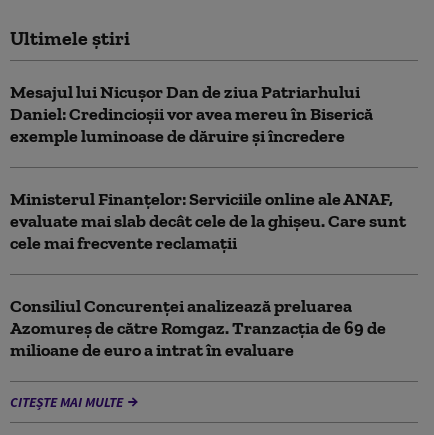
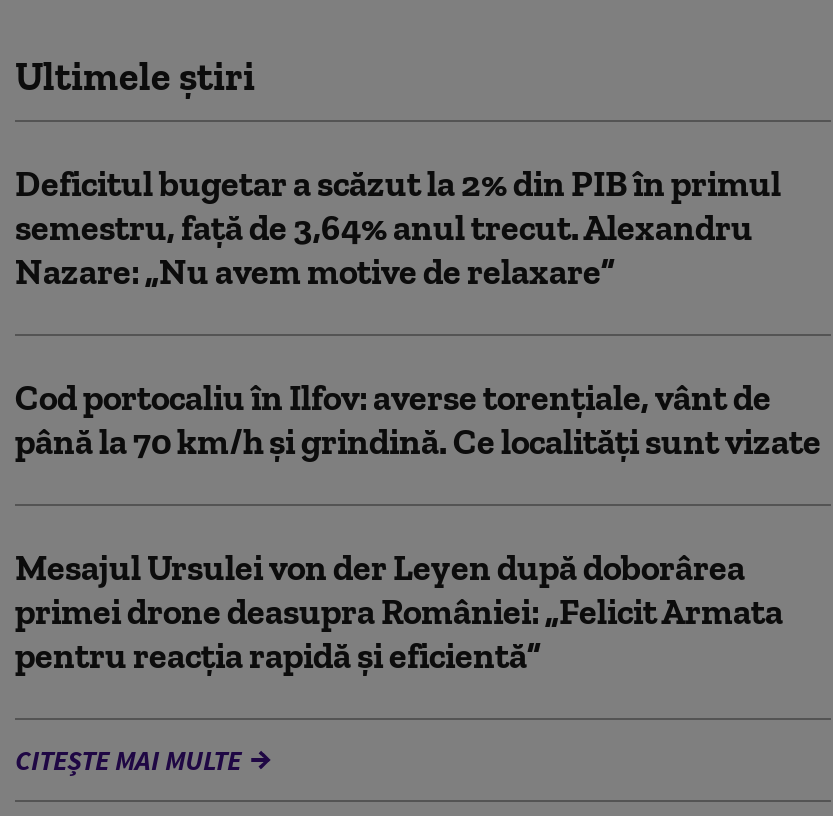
[10,80,373,146] Mesajul lui Nicuşor Dan de ziua Patriarhului | Daniel: Credincioşii vor avea mereu în Biserică | exemple luminoase de dăruire şi încredere -> [15,163,781,295] Deficitul bugetar a scăzut la 2% din PIB în primul | semestru, față de 3,64% anul trecut. Alexandru | Nazare: „Nu avem motive de relaxare”
[10,187,406,253] Ministerul Finanțelor: Serviciile online ale ANAF, | evaluate mai slab decât cele de la ghișeu. Care sunt | cele mai frecvente reclamații -> [15,377,821,465] Cod portocaliu în Ilfov: averse torențiale, vânt de | până la 70 km/h și grindină. Ce localități sunt vizate
[10,294,386,360] Consiliul Concurenței analizează preluarea | Azomureș de către Romgaz. Tranzacția de 69 de | milioane de euro a intrat în evaluare -> [15,547,783,679] Mesajul Ursulei von der Leyen după doborârea | primei drone deasupra României: „Felicit Armata | pentru reacția rapidă și eficientă”

